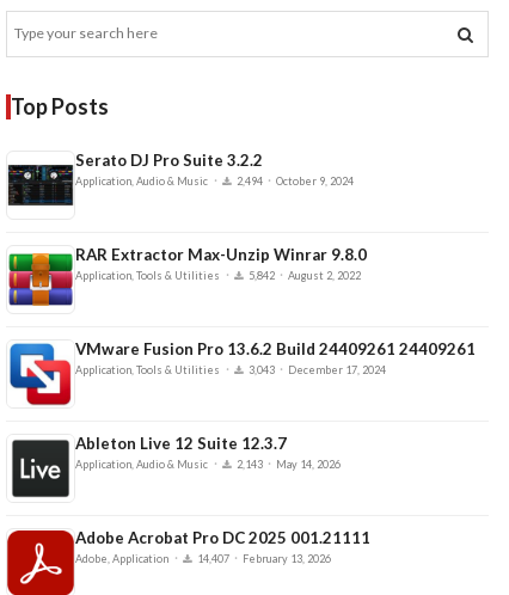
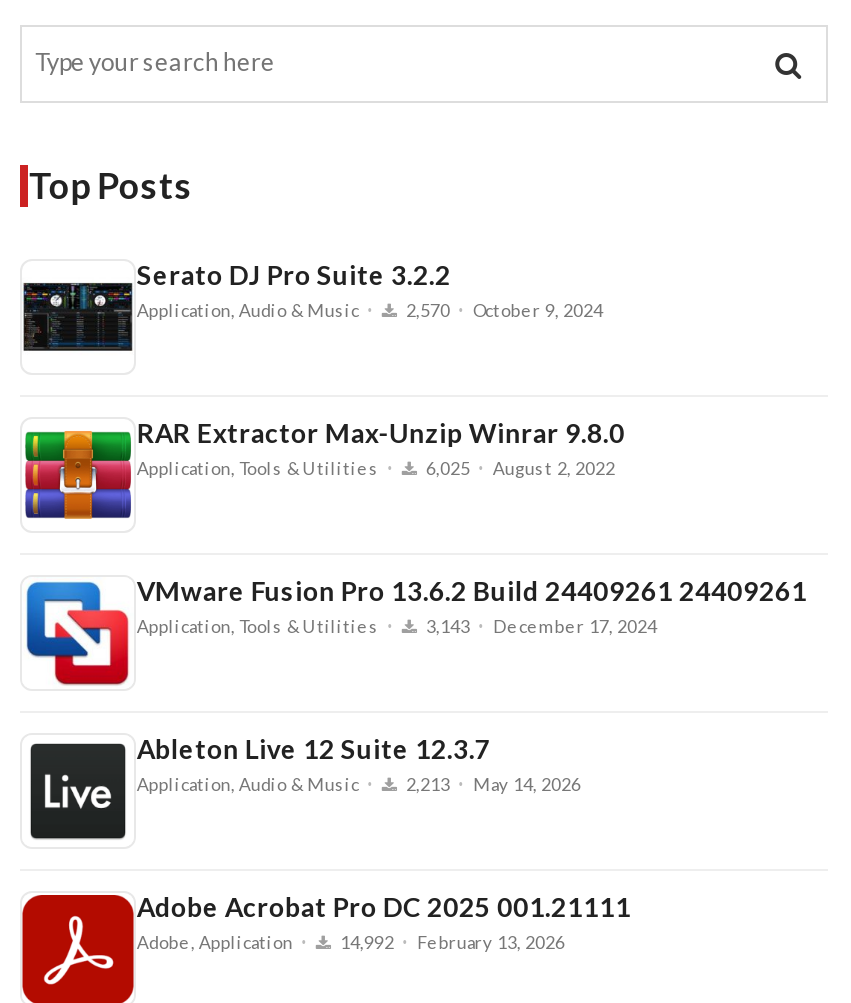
[76,173,354,188] Application, Audio & Music · 2,494 · October 9, 2024 -> [137,296,603,322] Application, Audio & Music · 2,570 · October 9, 2024
[76,267,361,282] Application, Tools & Utilities · 5,842 · August 2, 2022 -> [137,454,615,480] Application, Tools & Utilities · 6,025 · August 2, 2022
[76,361,386,377] Application, Tools & Utilities · 3,043 · December 17, 2024 -> [137,612,657,638] Application, Tools & Utilities · 3,143 · December 17, 2024
[76,456,341,471] Application, Audio & Music · 2,143 · May 14, 2026 -> [137,770,581,796] Application, Audio & Music · 2,213 · May 14, 2026
[76,550,331,566] Adobe, Application · 14,407 · February 13, 2026 -> [137,928,565,954] Adobe, Application · 14,992 · February 13, 2026

